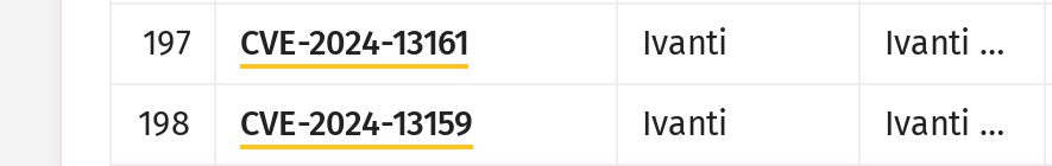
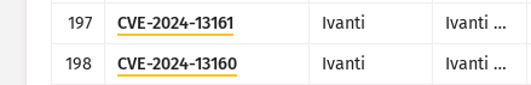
[138,104,473,145] 198 CVE-2024-13159 -> [65,54,237,74] 198 CVE-2024-13160

